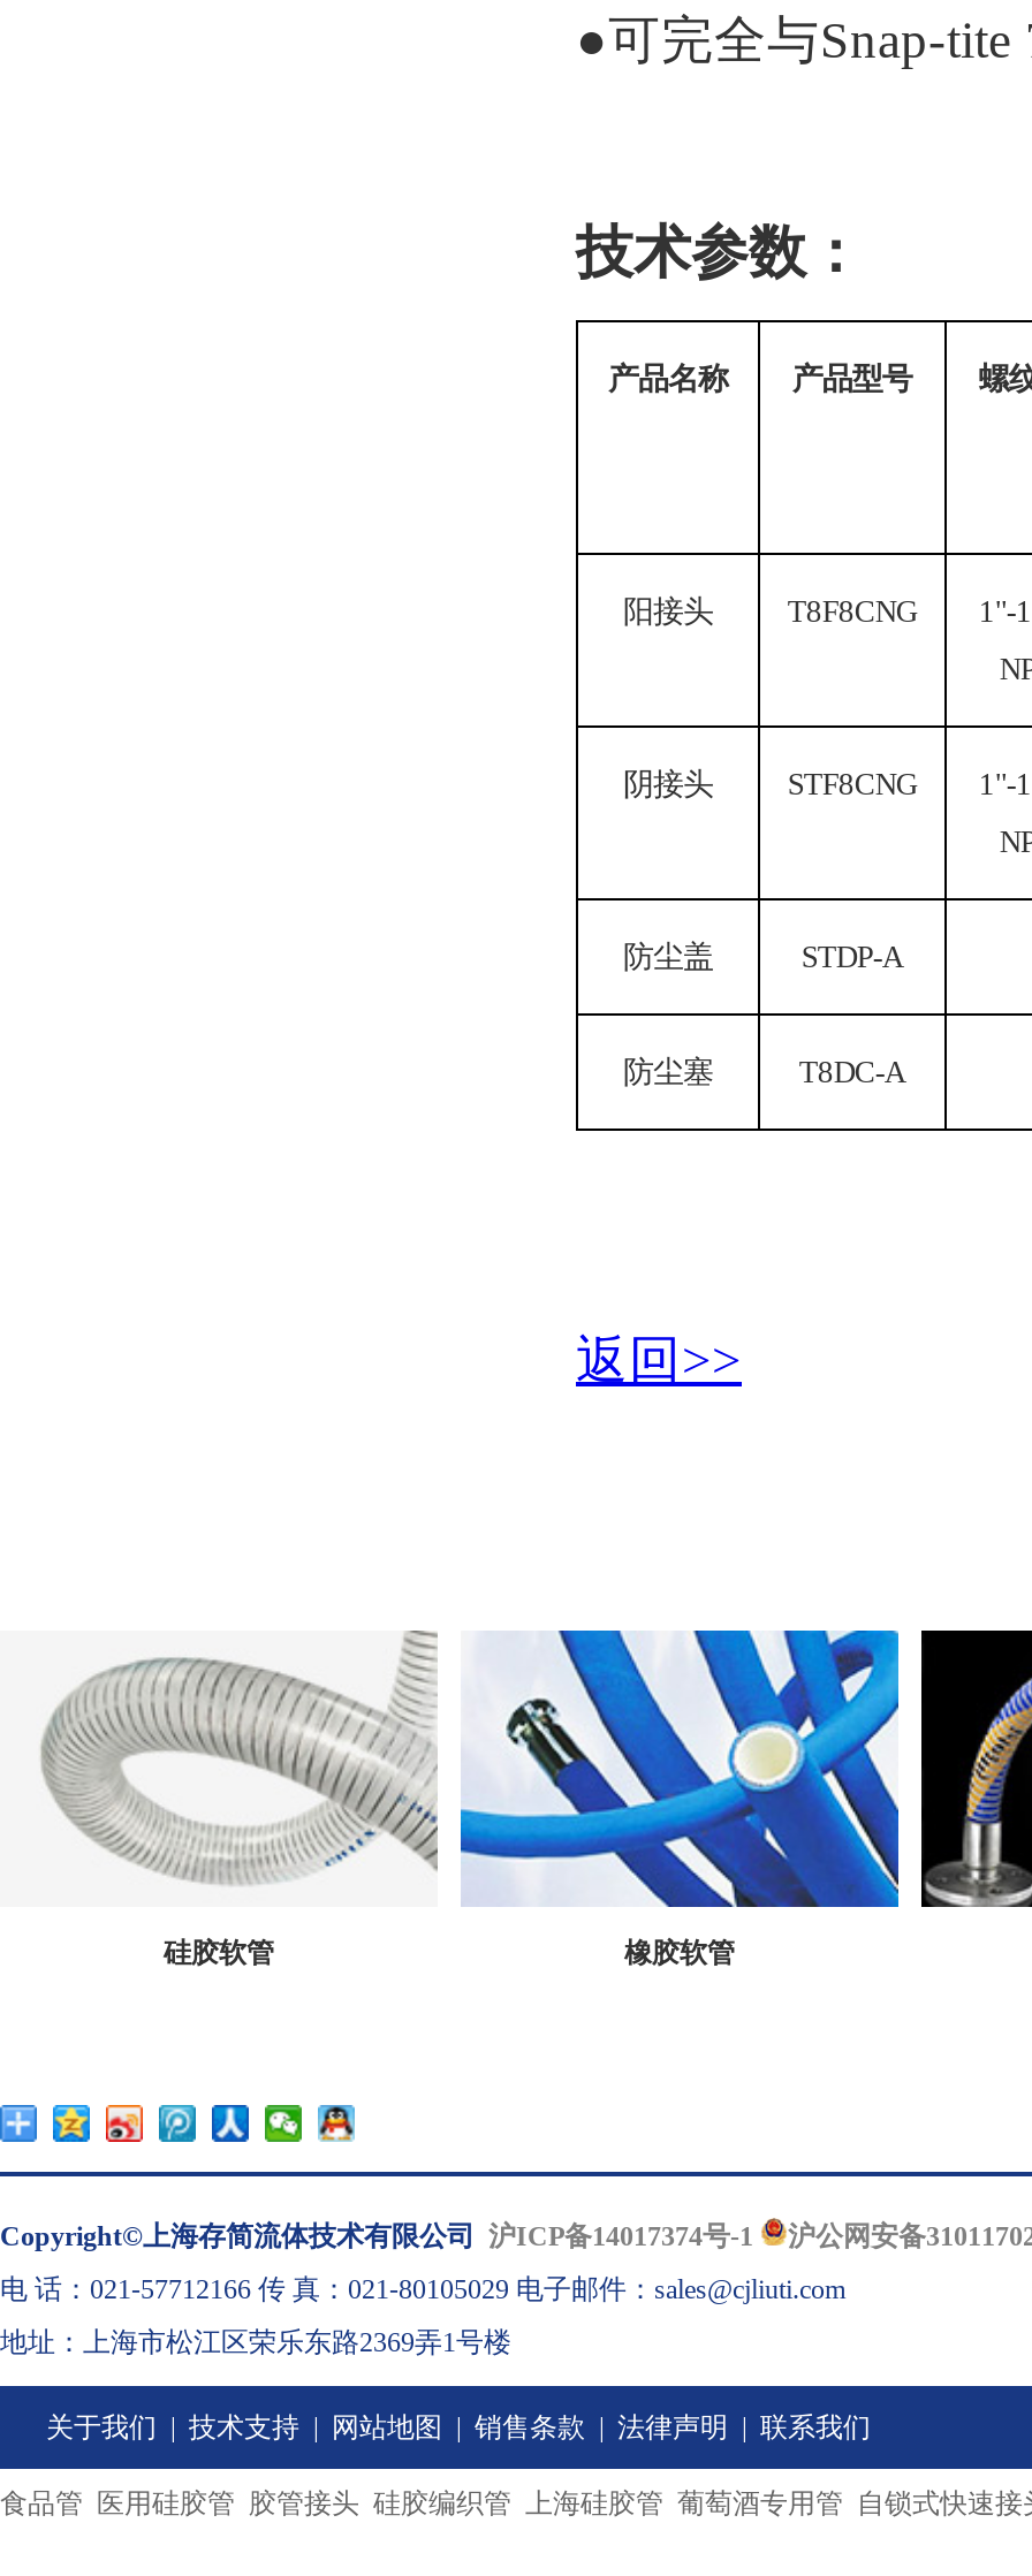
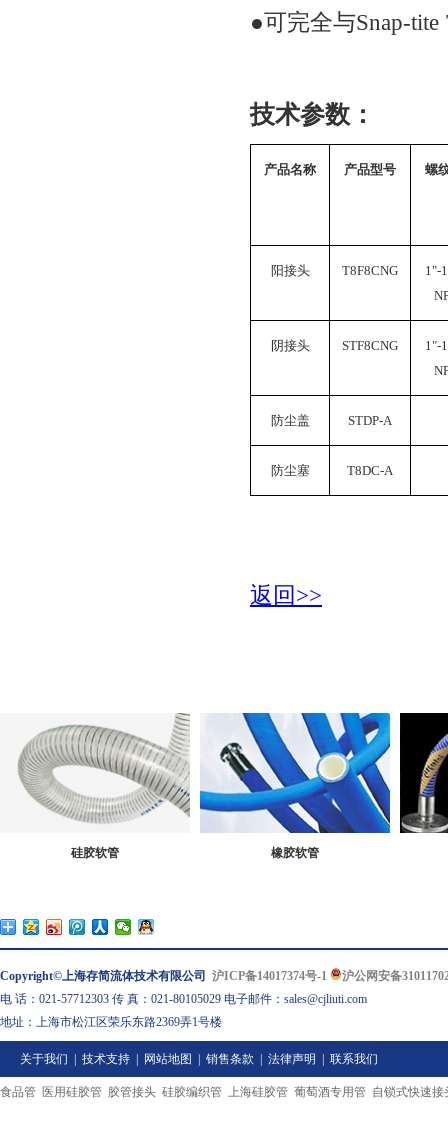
[0,2273,845,2305] 电 话：021-57712166 传 真：021-80105029 电子邮件：sales@cjliuti.com -> [0,992,367,1006] 电 话：021-57712303 传 真：021-80105029 电子邮件：sales@cjliuti.com

